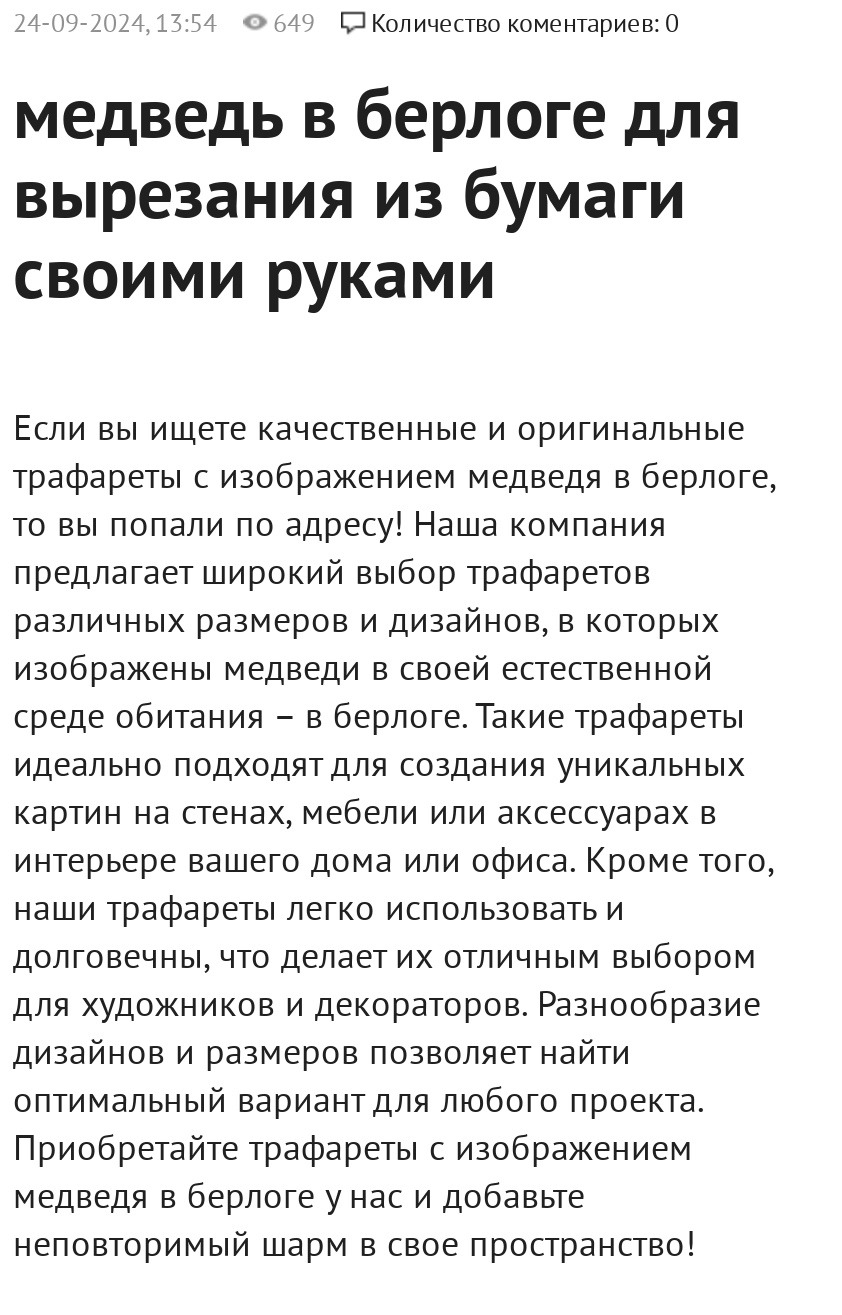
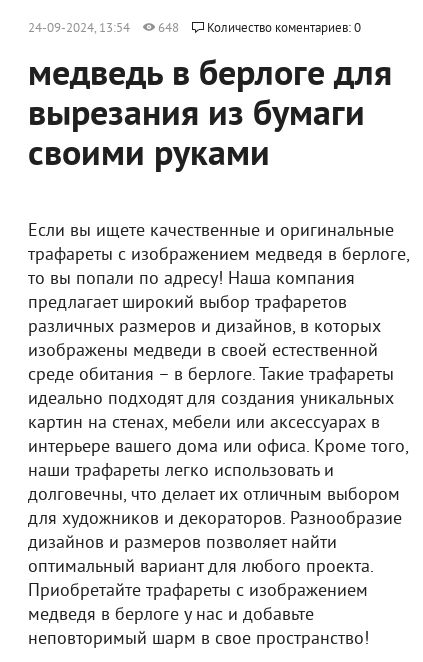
[13,10,679,42] 24-09-2024, 13:54 649 Количество коментариев: 0 -> [28,21,361,37] 24-09-2024, 13:54 648 Количество коментариев: 0

